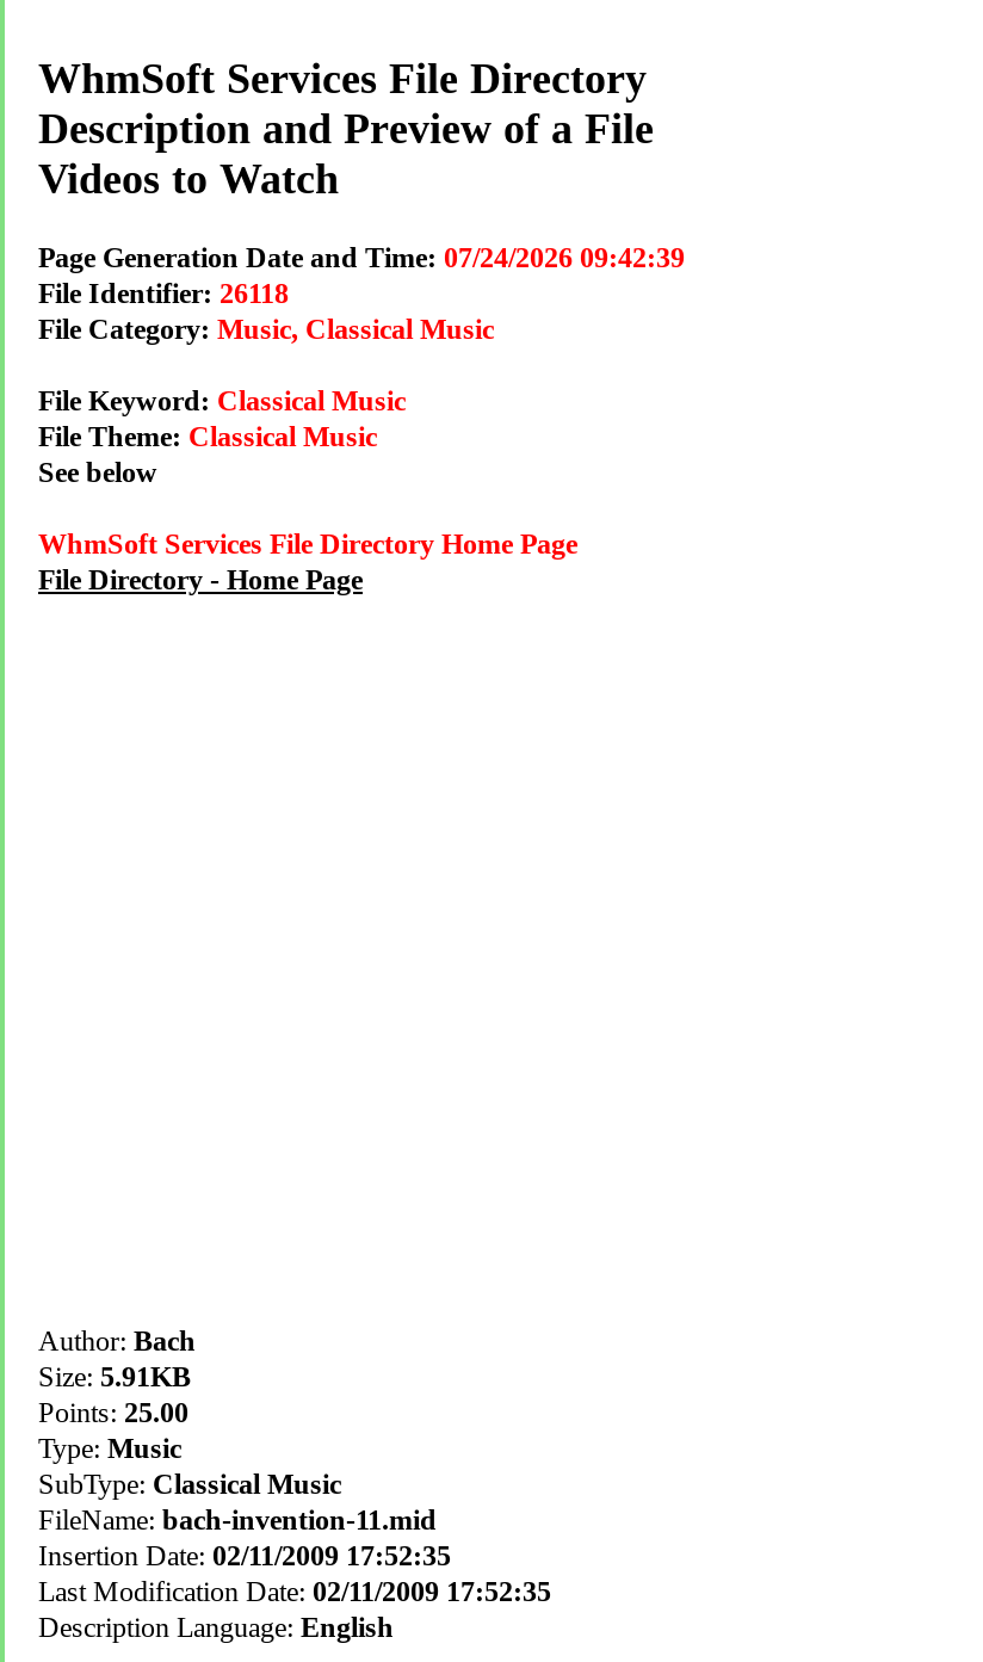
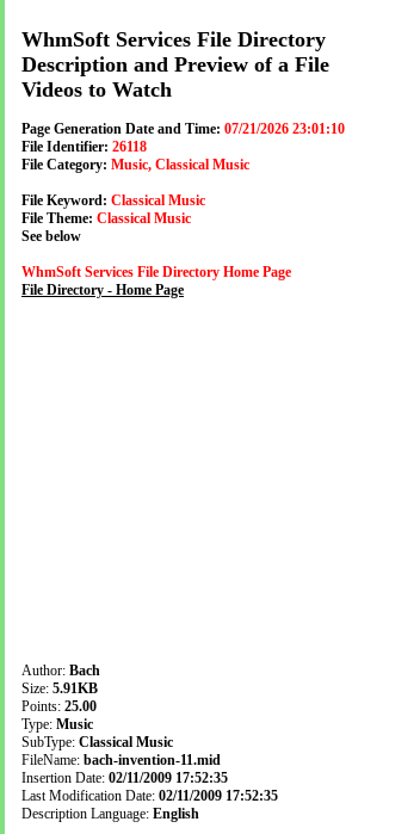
[38,241,685,274] Page Generation Date and Time: 07/24/2026 09:42:39 -> [21,121,345,137] Page Generation Date and Time: 07/21/2026 23:01:10

